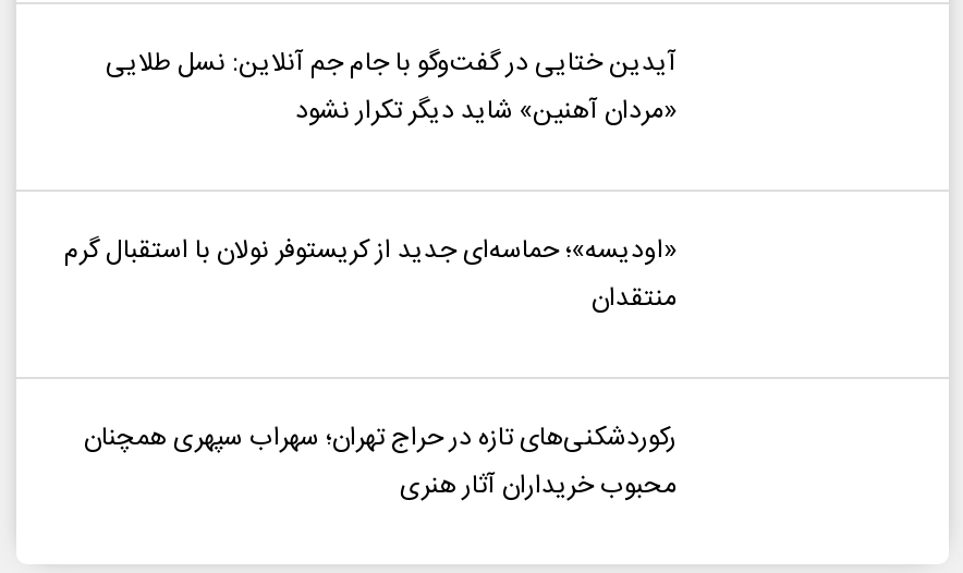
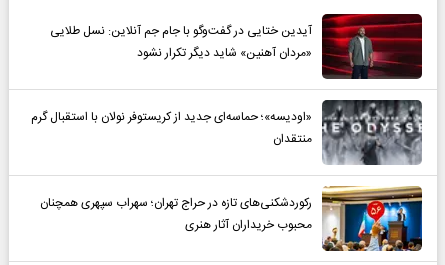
none -> [321,13,423,80] [image]
none -> [321,99,423,166] [image]
none -> [321,185,423,252] [image]

